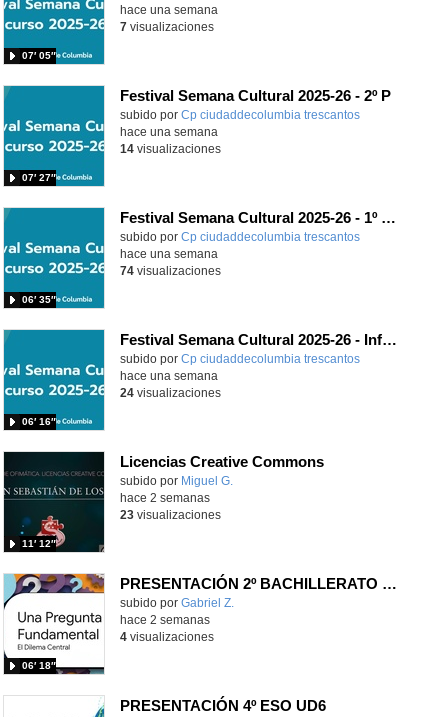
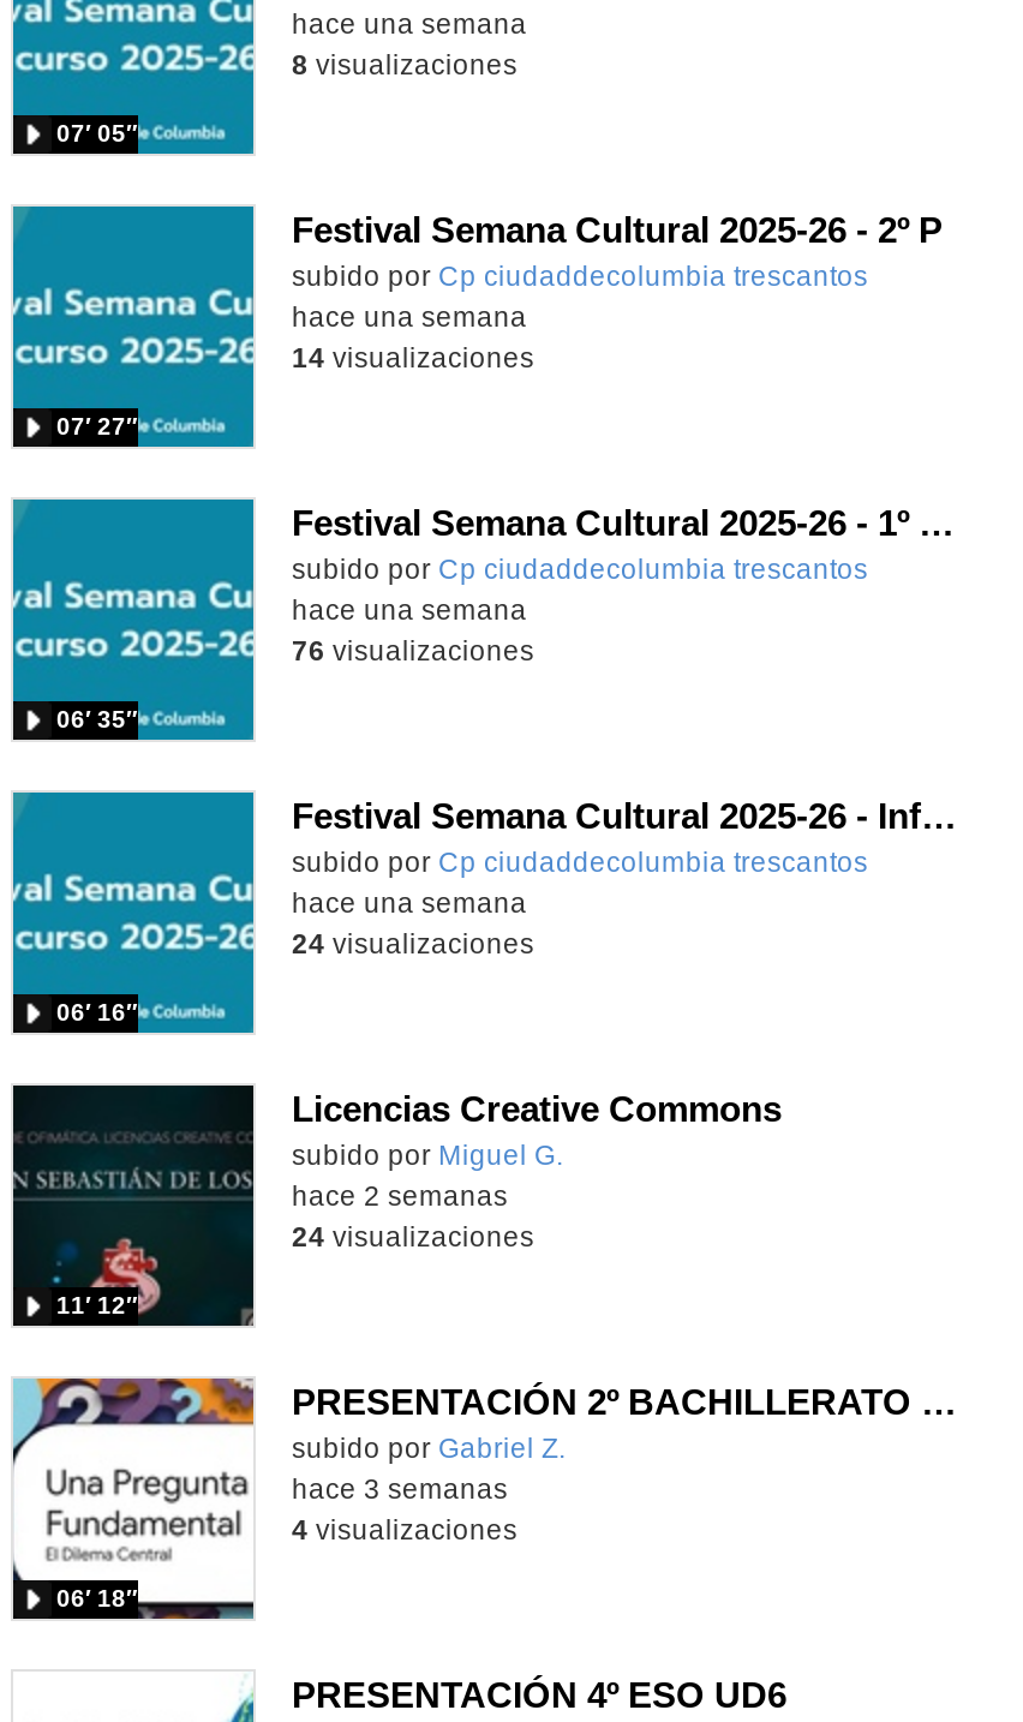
[120,21,214,33] 7 visualizaciones -> [292,50,518,79] 8 visualizaciones
[120,265,221,277] 74 visualizaciones -> [292,636,534,665] 76 visualizaciones
[120,509,221,521] 23 visualizaciones -> [292,1222,534,1251] 24 visualizaciones
[120,614,210,626] hace 2 semanas -> [292,1474,508,1503] hace 3 semanas

